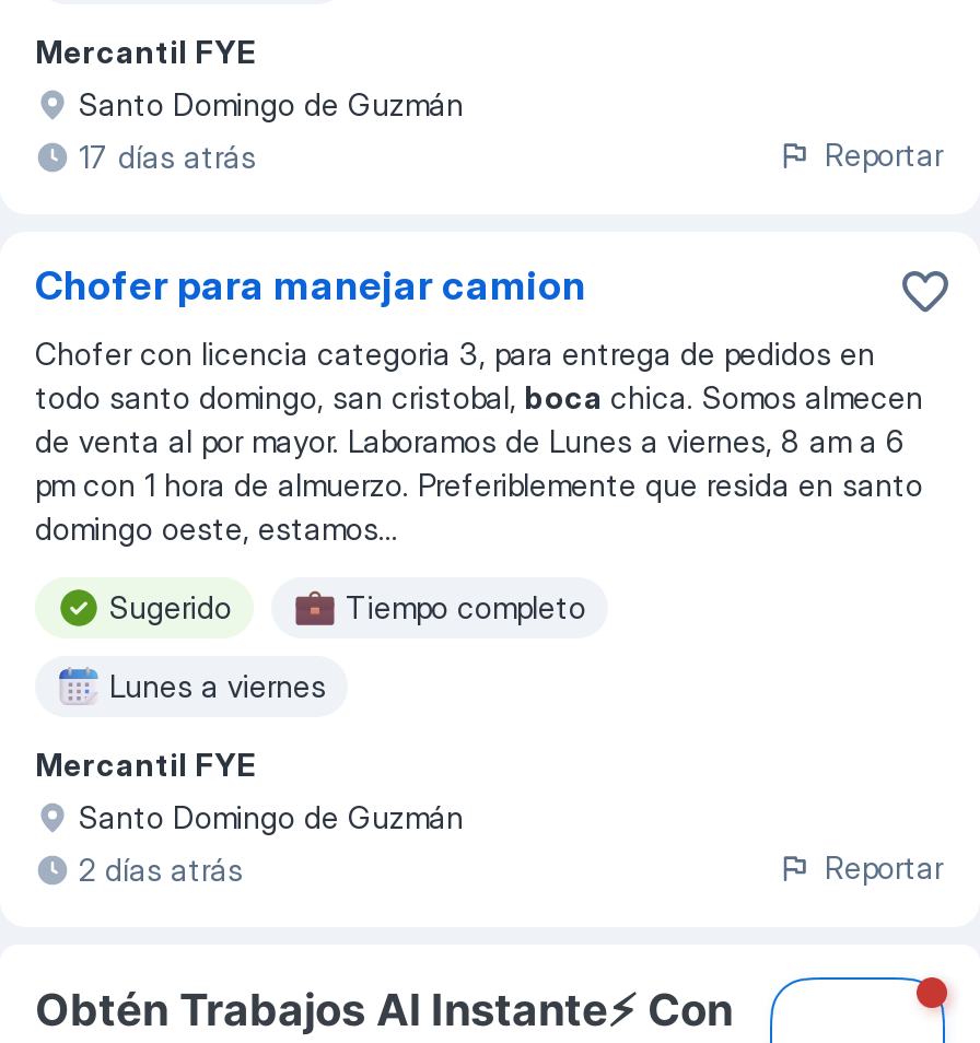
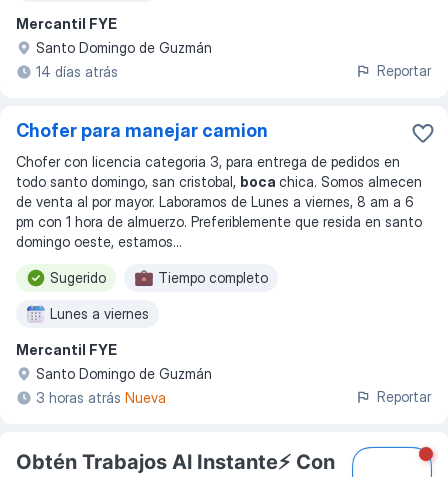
[79,138,256,175] 17 días atrás -> [36,63,118,80] 14 días atrás
[79,851,243,888] 2 días atrás -> [36,389,166,406] 3 horas atrás Nueva

